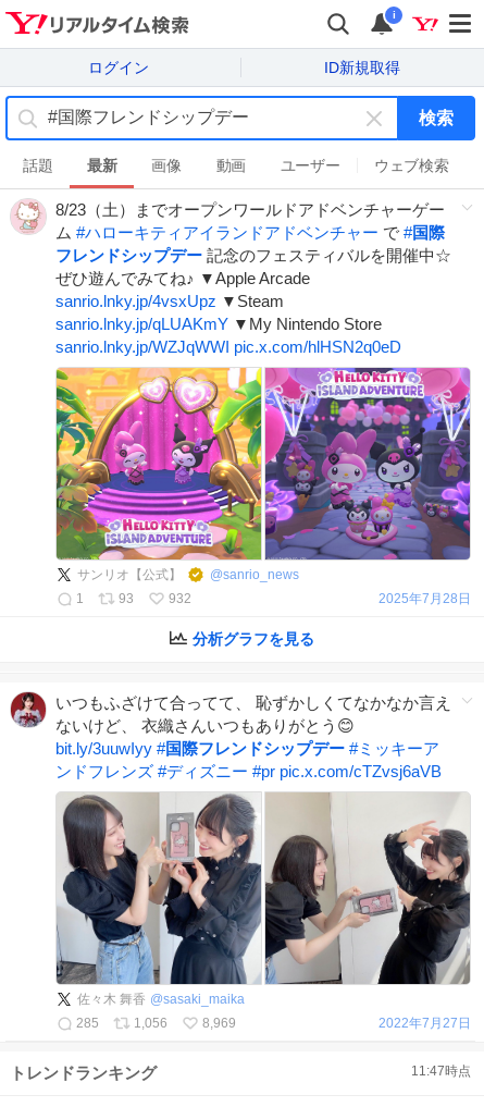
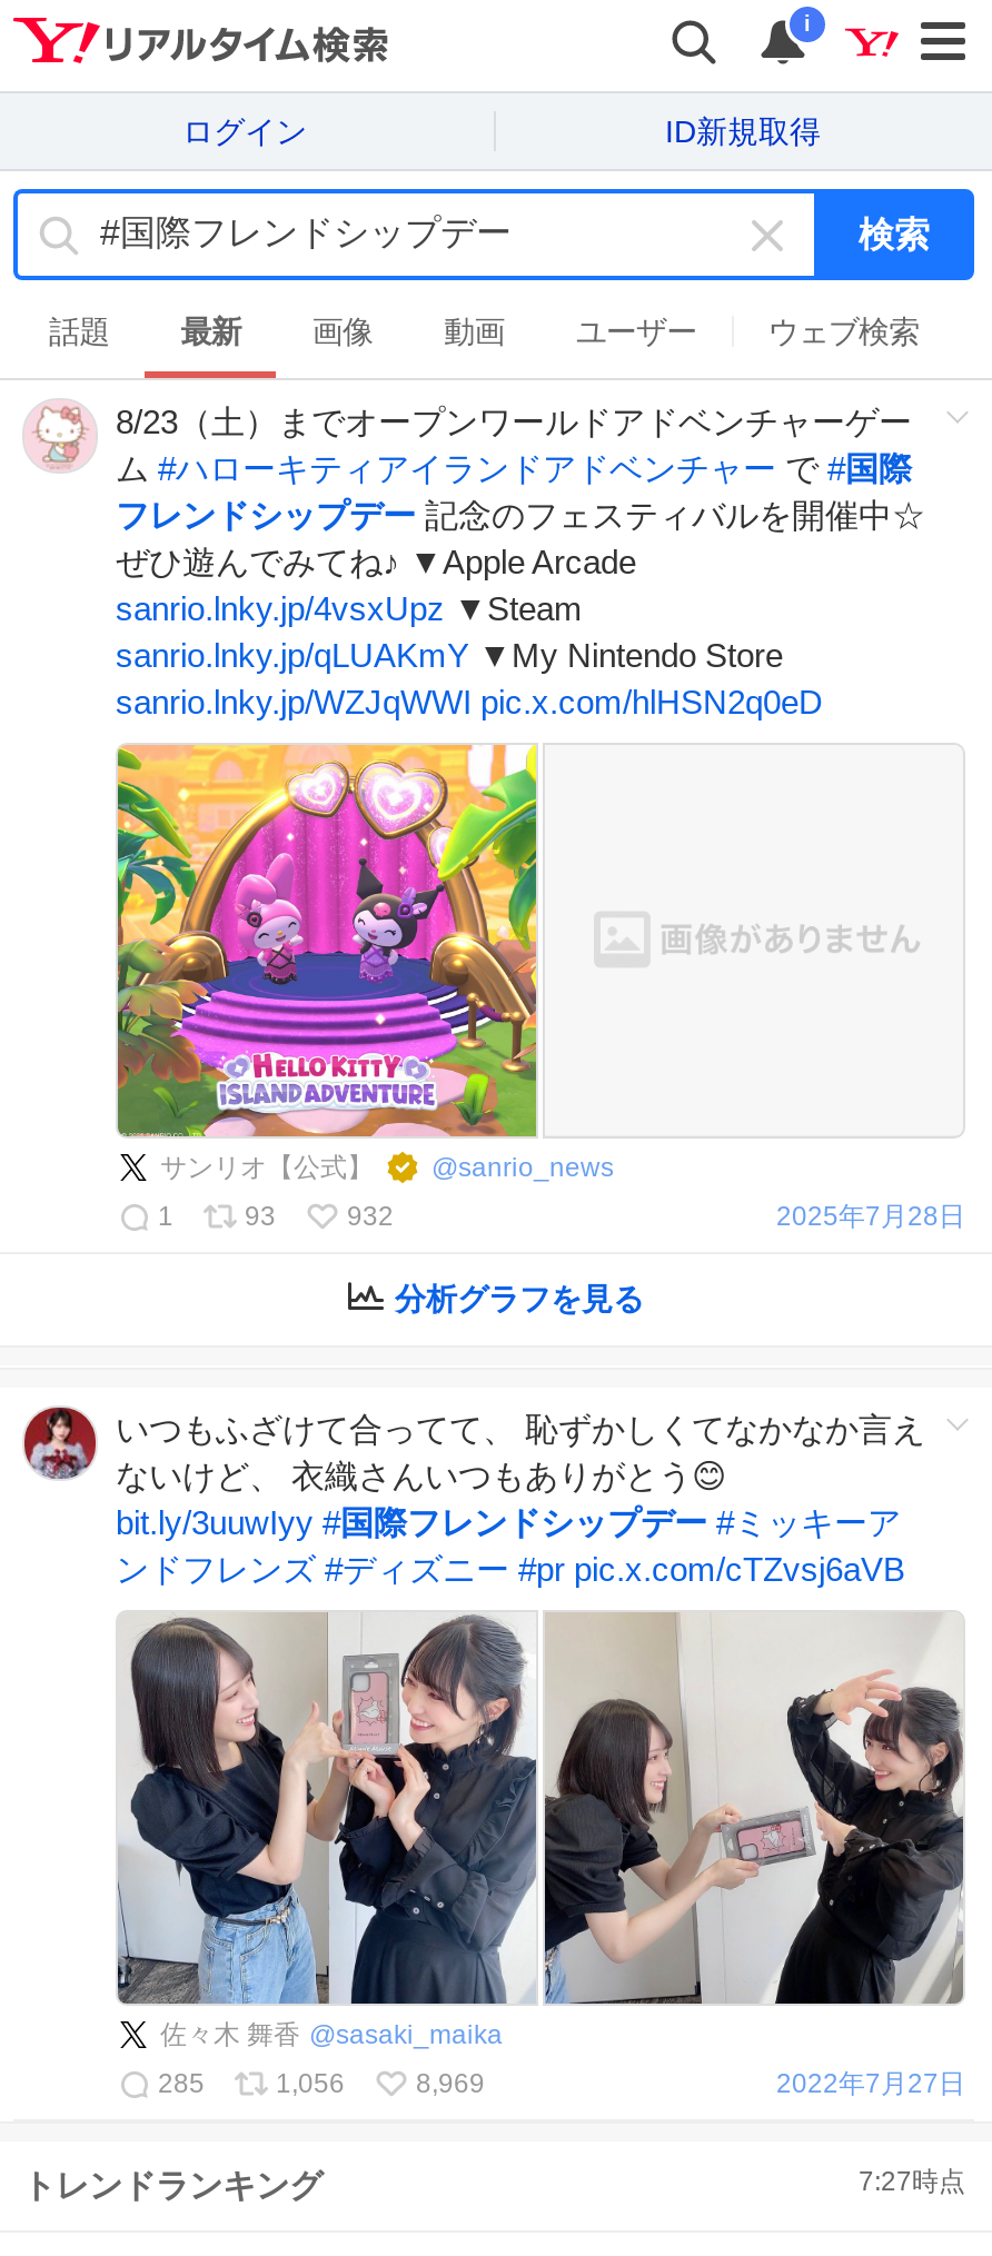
[264,367,471,561] [image] -> none
[411,1063,471,1079] 11:47時点 -> [859,2166,965,2197] 7:27時点

